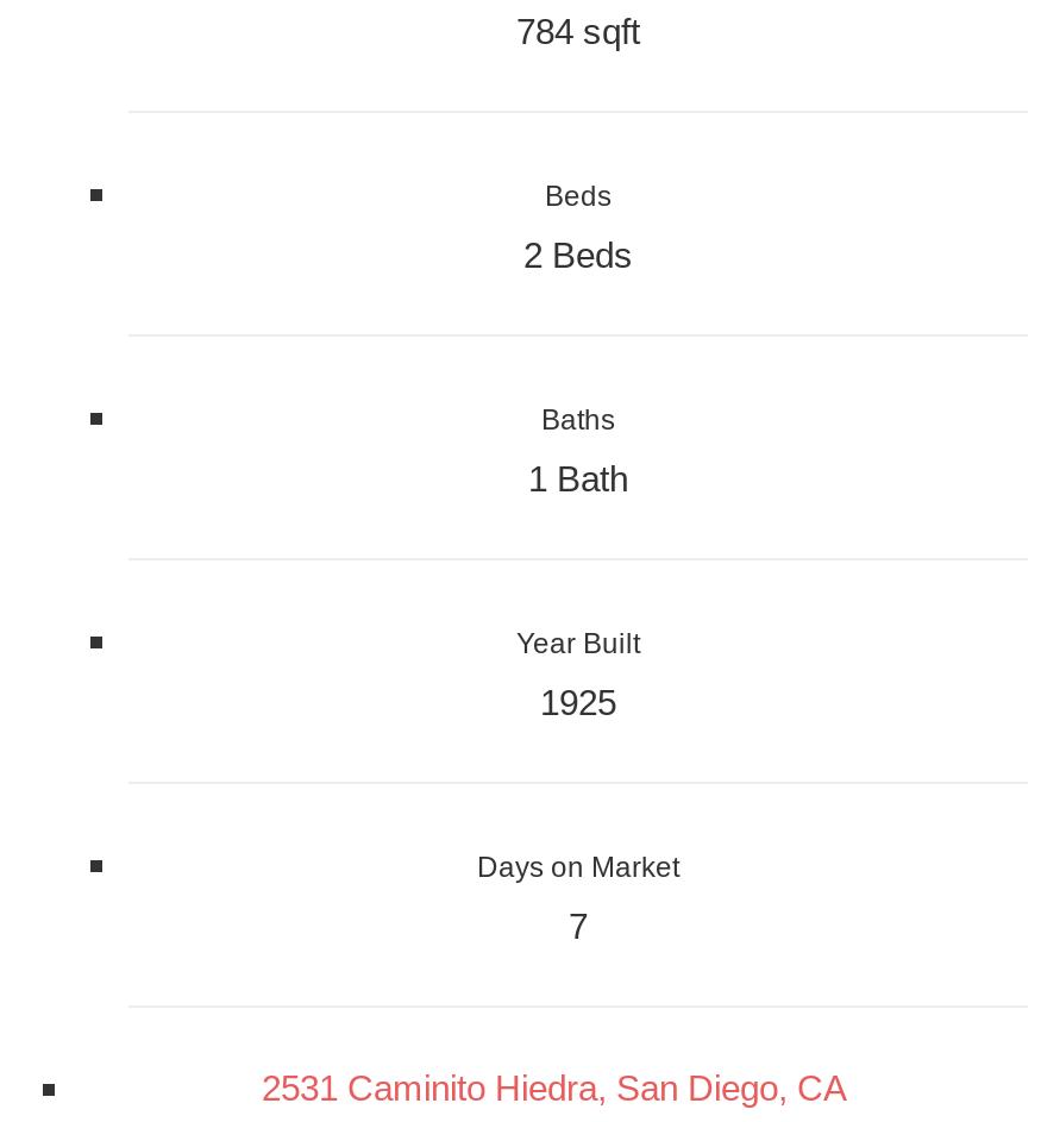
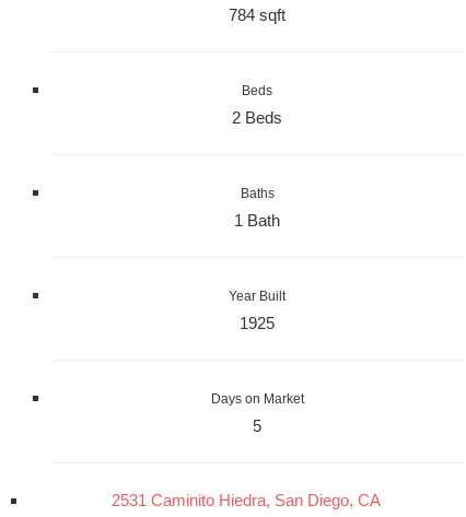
[569,905,588,946] 7 -> [253,416,261,435] 5

